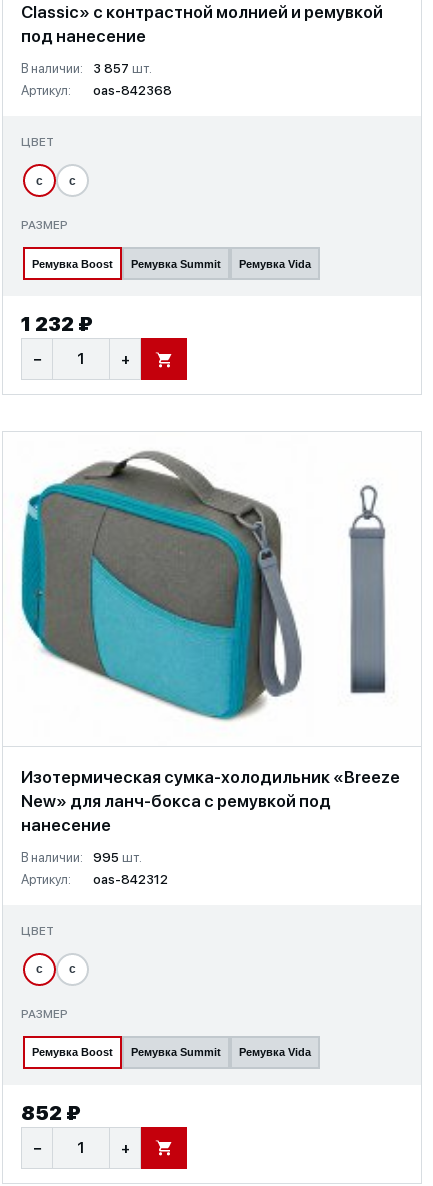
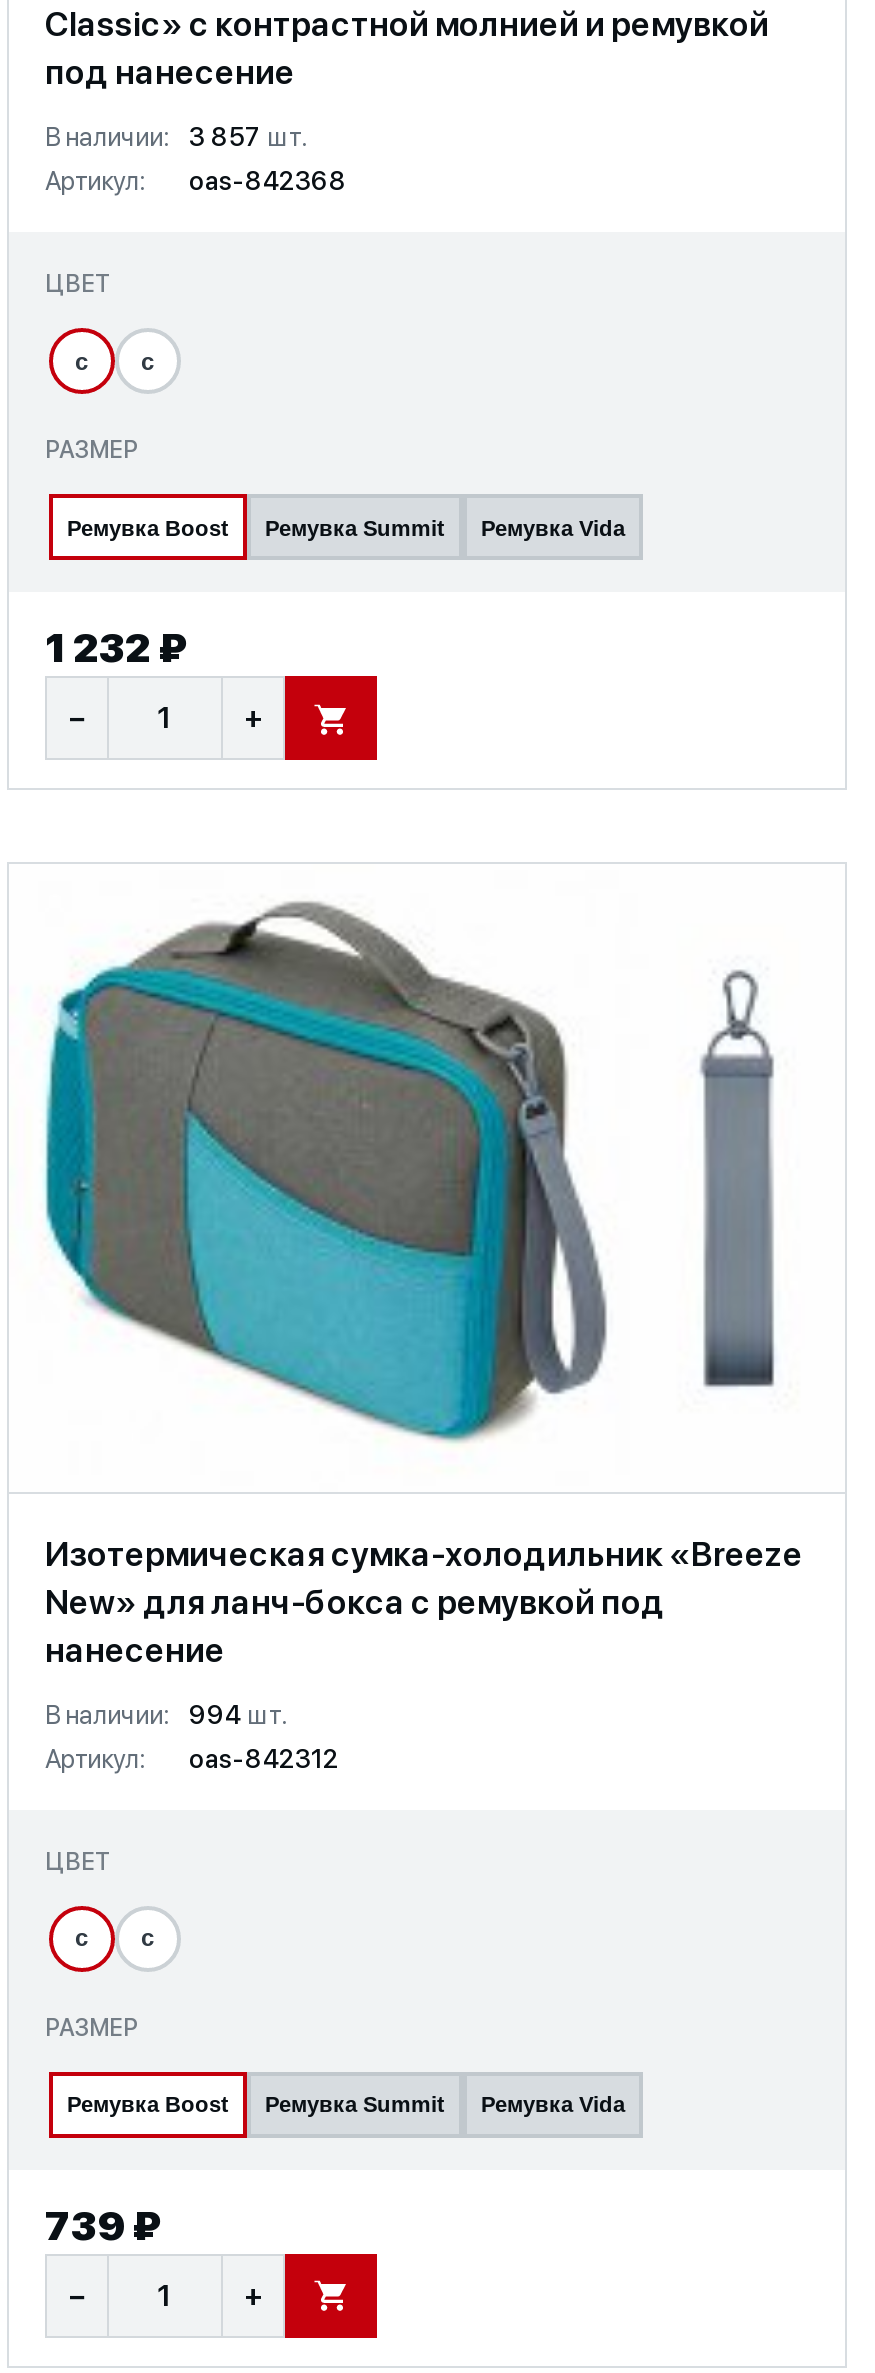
[21,850,142,865] В наличии: 995 шт. -> [45,1699,287,1729] В наличии: 994 шт.
[21,1101,81,1125] 852 ₽ -> [45,2201,163,2249] 739 ₽

